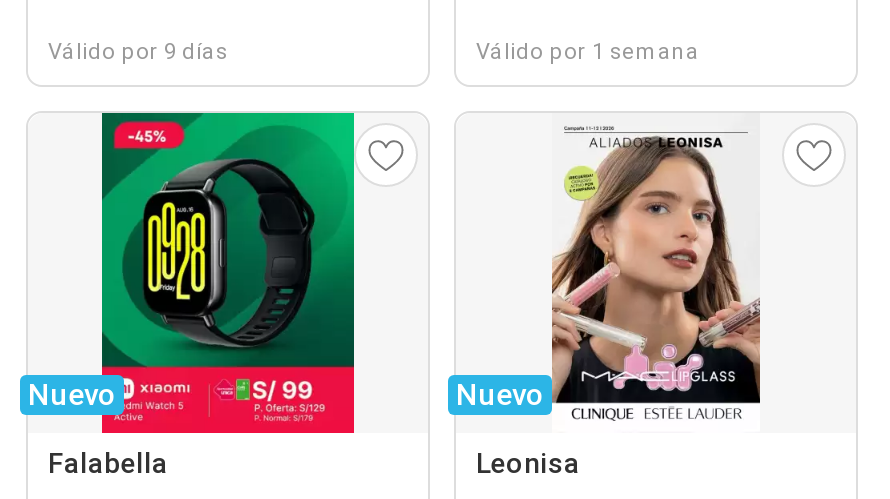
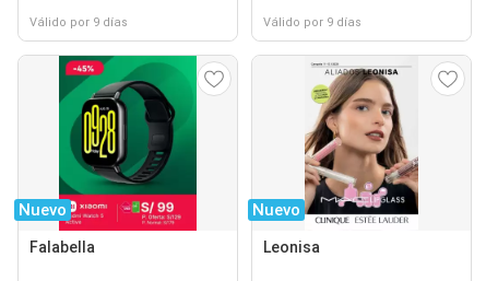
[476,39,700,65] Válido por 1 semana -> [263,15,361,30] Válido por 9 días

